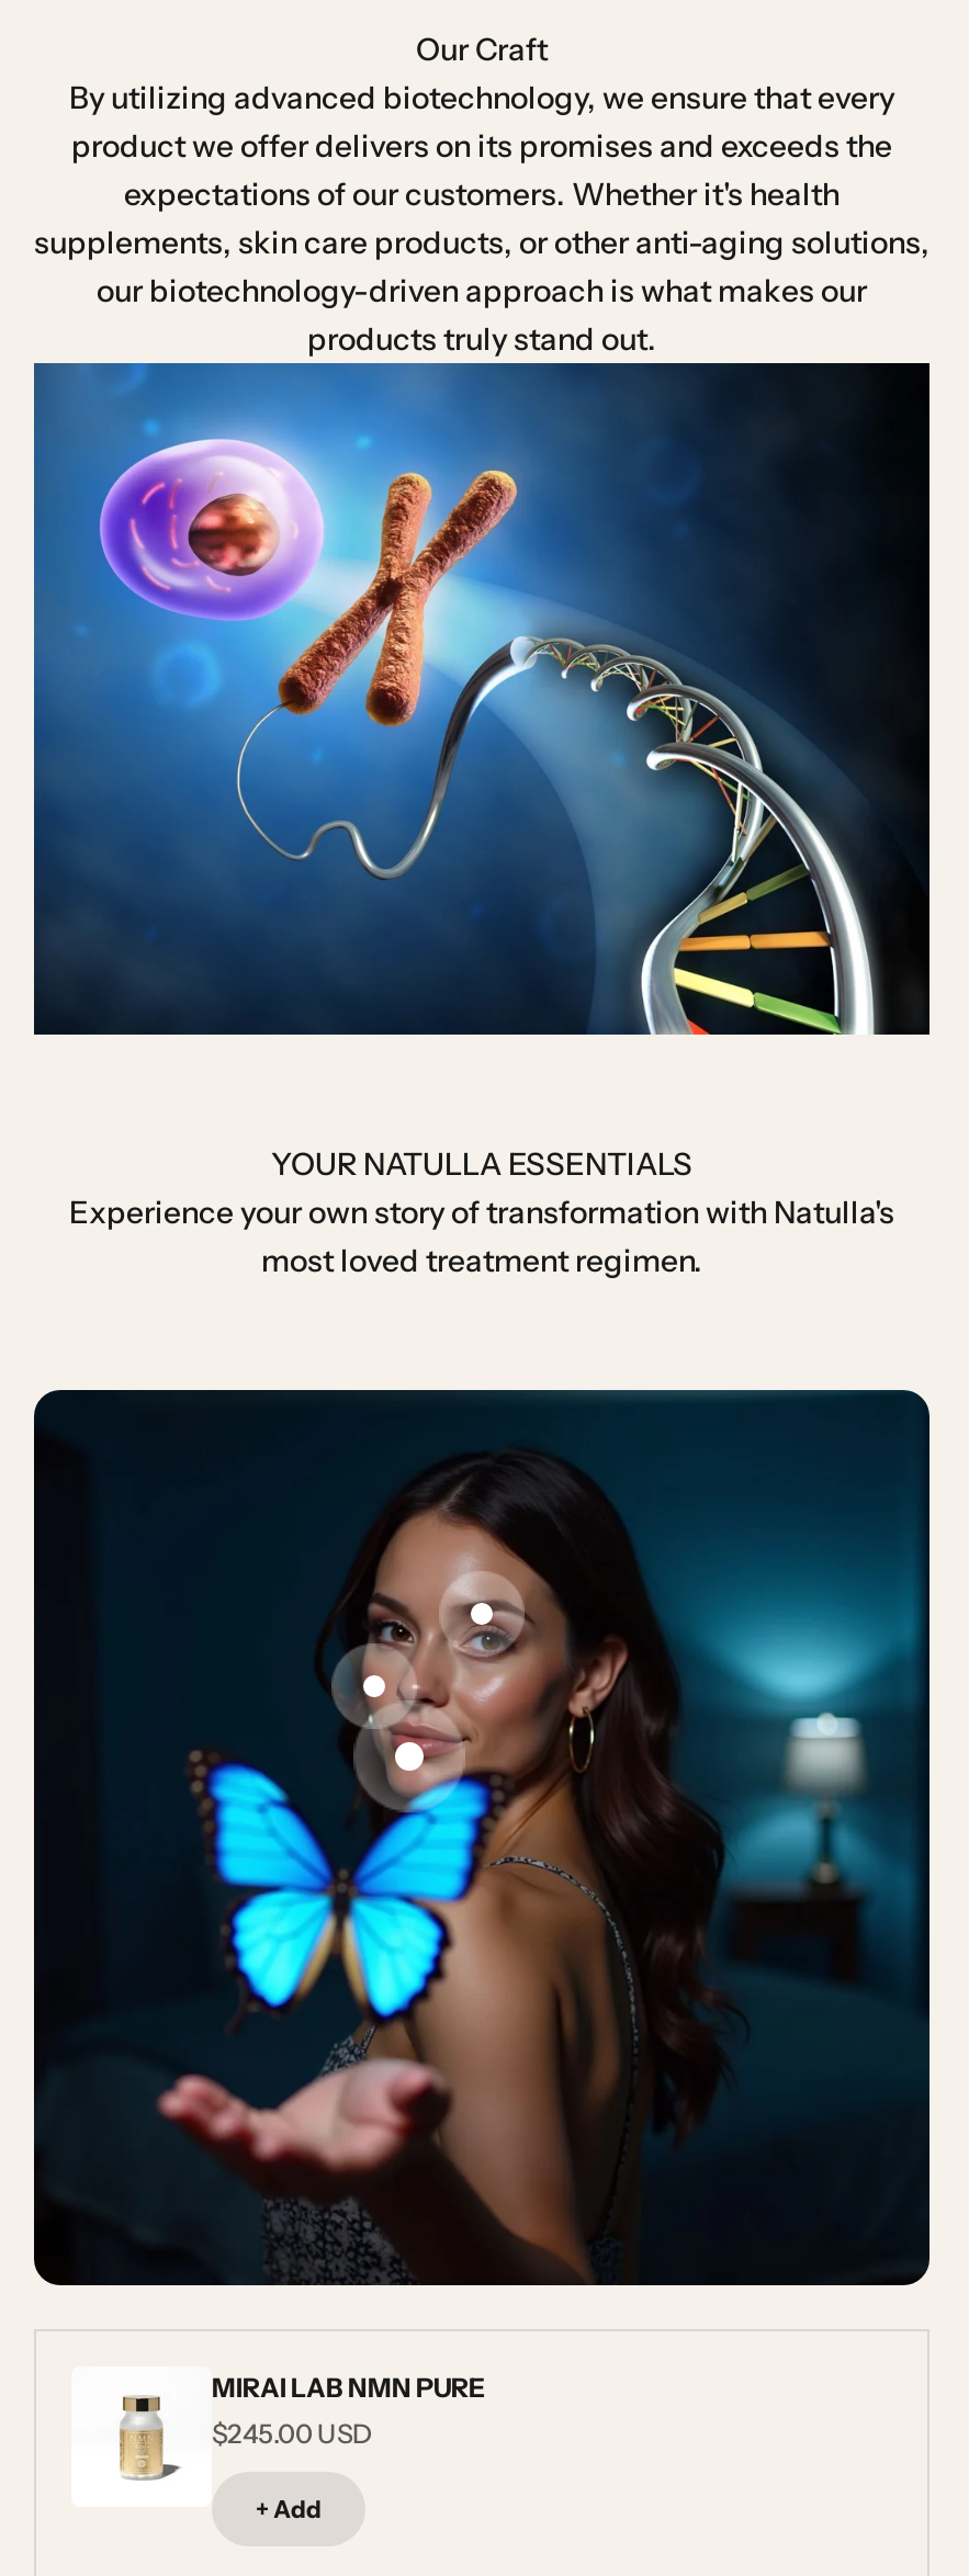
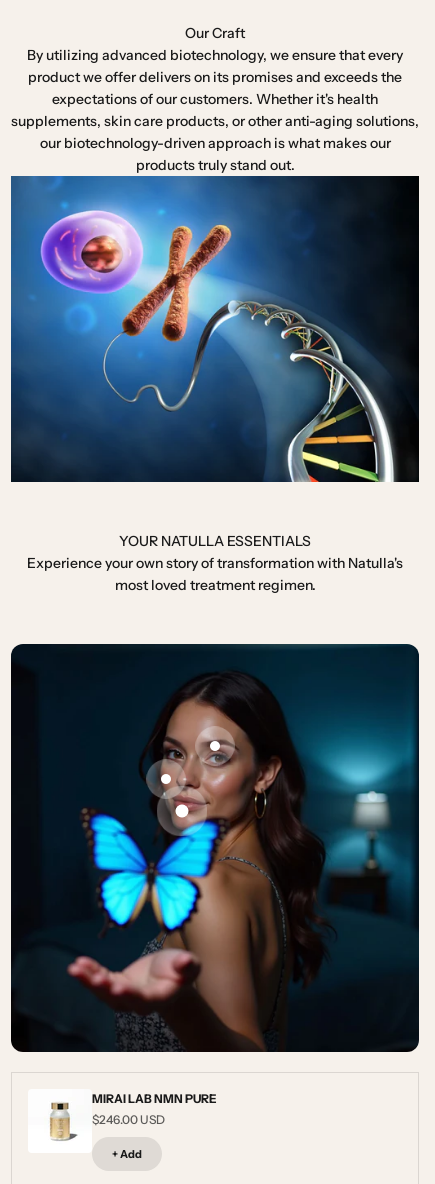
[212,2417,372,2450] $245.00 USD -> [92,1112,165,1127] $246.00 USD

